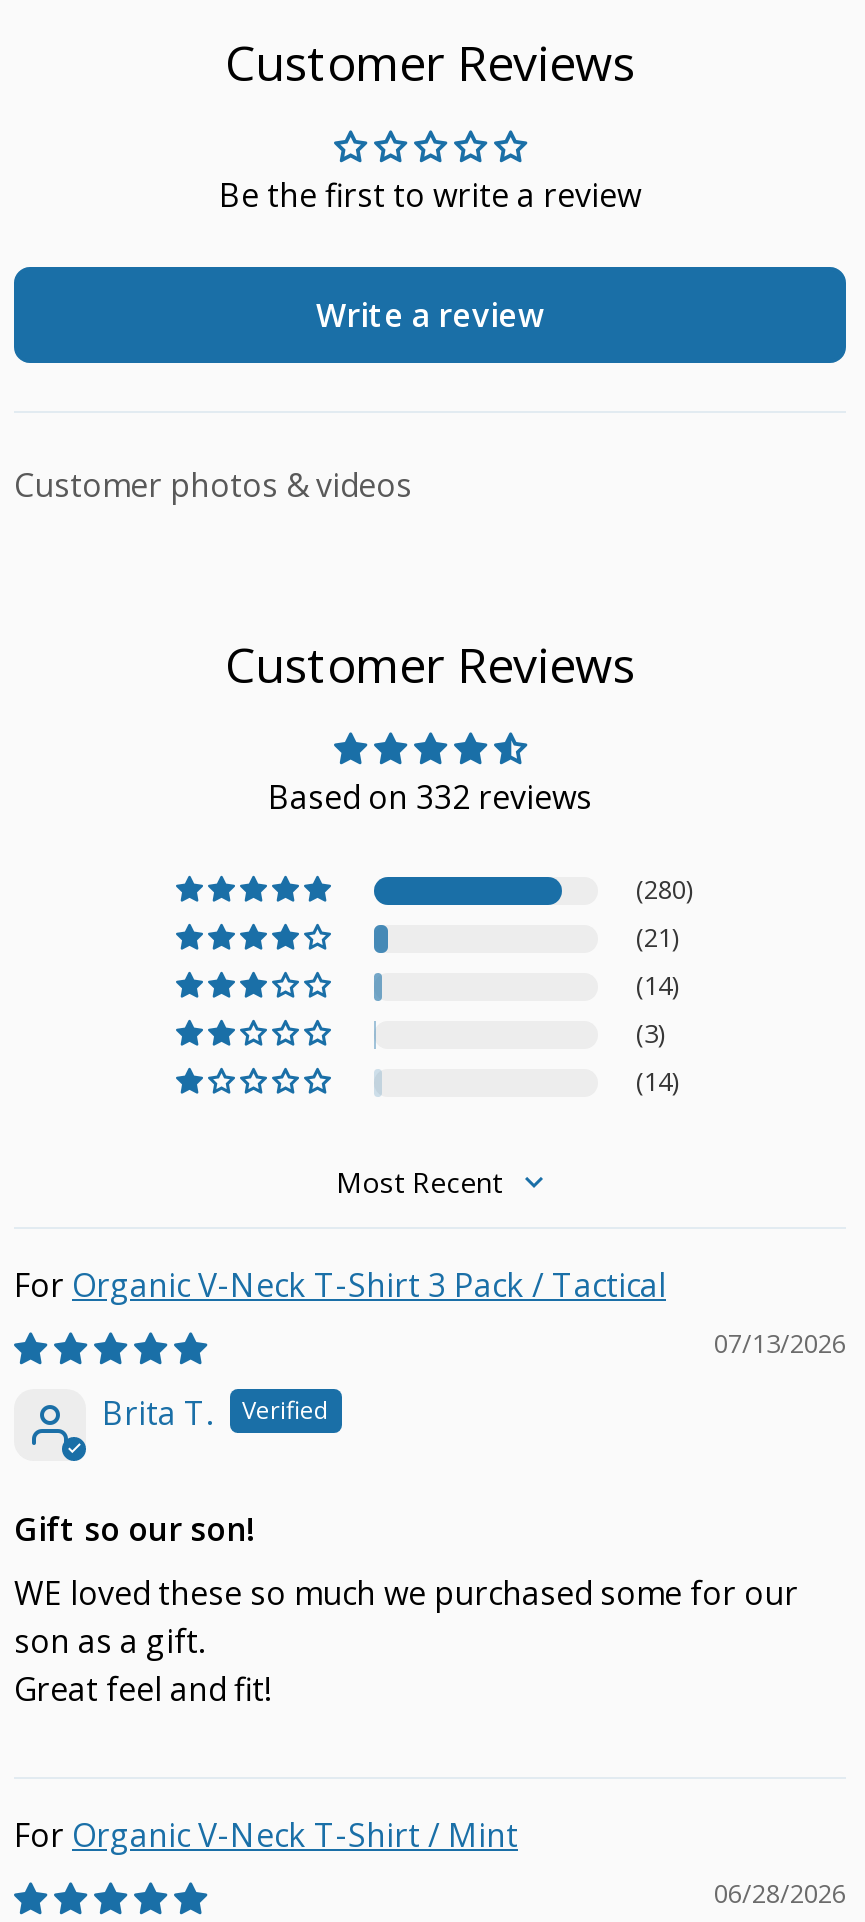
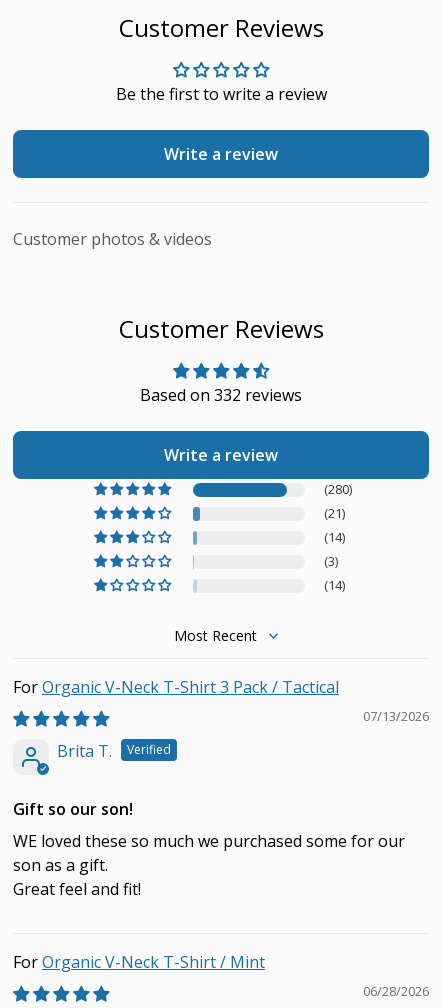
none -> [164,444,278,466] Write a review

